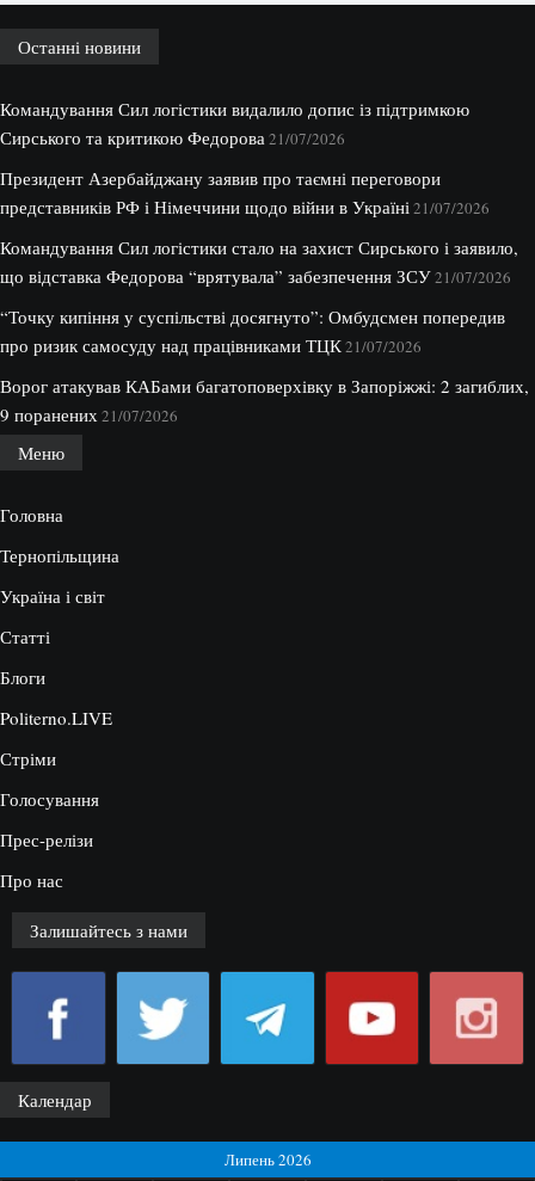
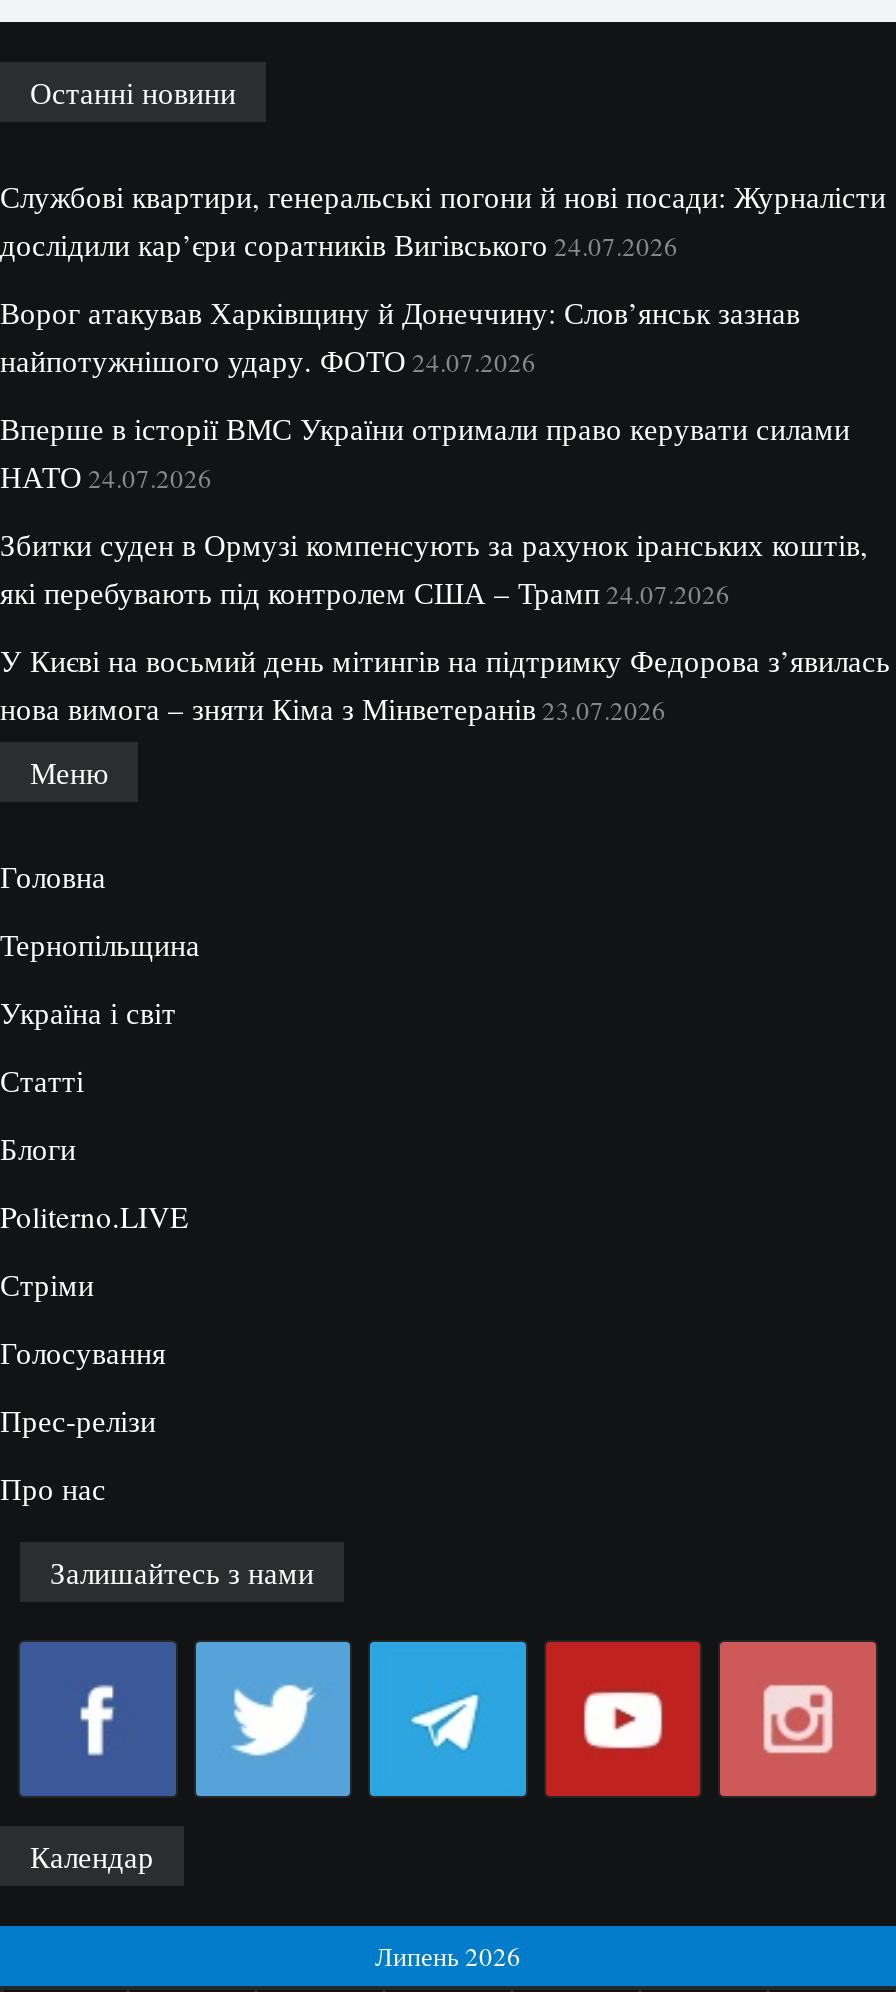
[0,96,469,149] Командування Сил логістики видалило допис із підтримкою | Сирського та критикою Федорова 21/07/2026 -> [0,175,886,263] Службові квартири, генеральські погони й нові посади: Журналісти | дослідили кар’єри соратників Вигівського 24.07.2026
[0,165,490,218] Президент Азербайджану заявив про таємні переговори | представників РФ і Німеччини щодо війни в Україні 21/07/2026 -> [0,291,800,379] Ворог атакував Харківщину й Донеччину: Слов’янськ зазнав | найпотужнішого удару. ФОТО 24.07.2026
[0,235,518,287] Командування Сил логістики стало на захист Сирського і заявило, | що відставка Федорова “врятувала” забезпечення ЗСУ 21/07/2026 -> [0,407,850,495] Вперше в історії ВМС України отримали право керувати силами | НАТО 24.07.2026
[0,304,505,356] “Точку кипіння у суспільстві досягнуто”: Омбудсмен попередив | про ризик самосуду над працівниками ТЦК 21/07/2026 -> [0,523,868,611] Збитки суден в Ормузі компенсують за рахунок іранських коштів, | які перебувають під контролем США – Трамп 24.07.2026
[0,373,529,426] Ворог атакував КАБами багатоповерхівку в Запоріжжі: 2 загиблих, | 9 поранених 21/07/2026 -> [0,639,890,727] У Києві на восьмий день мітингів на підтримку Федорова з’явилась | нова вимога – зняти Кіма з Мінветеранів 23.07.2026

